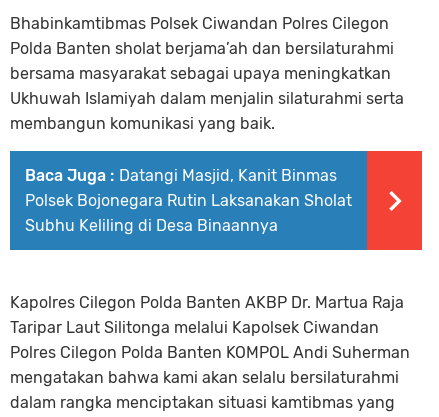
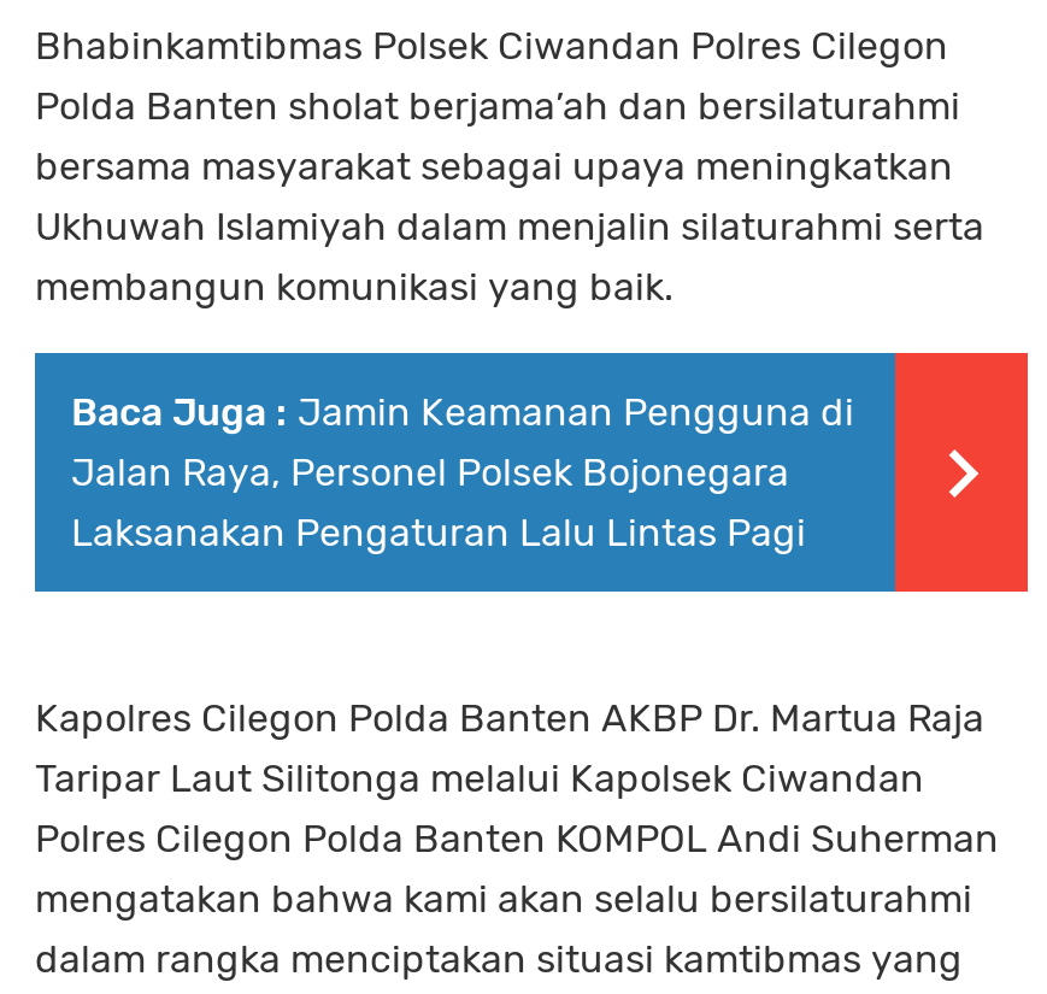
[25,166,352,235] Baca Juga : Datangi Masjid, Kanit Binmas | Polsek Bojonegara Rutin Laksanakan Sholat | Subhu Keliling di Desa Binaannya -> [71,390,854,556] Baca Juga : Jamin Keamanan Pengguna di | Jalan Raya, Personel Polsek Bojonegara | Laksanakan Pengaturan Lalu Lintas Pagi

